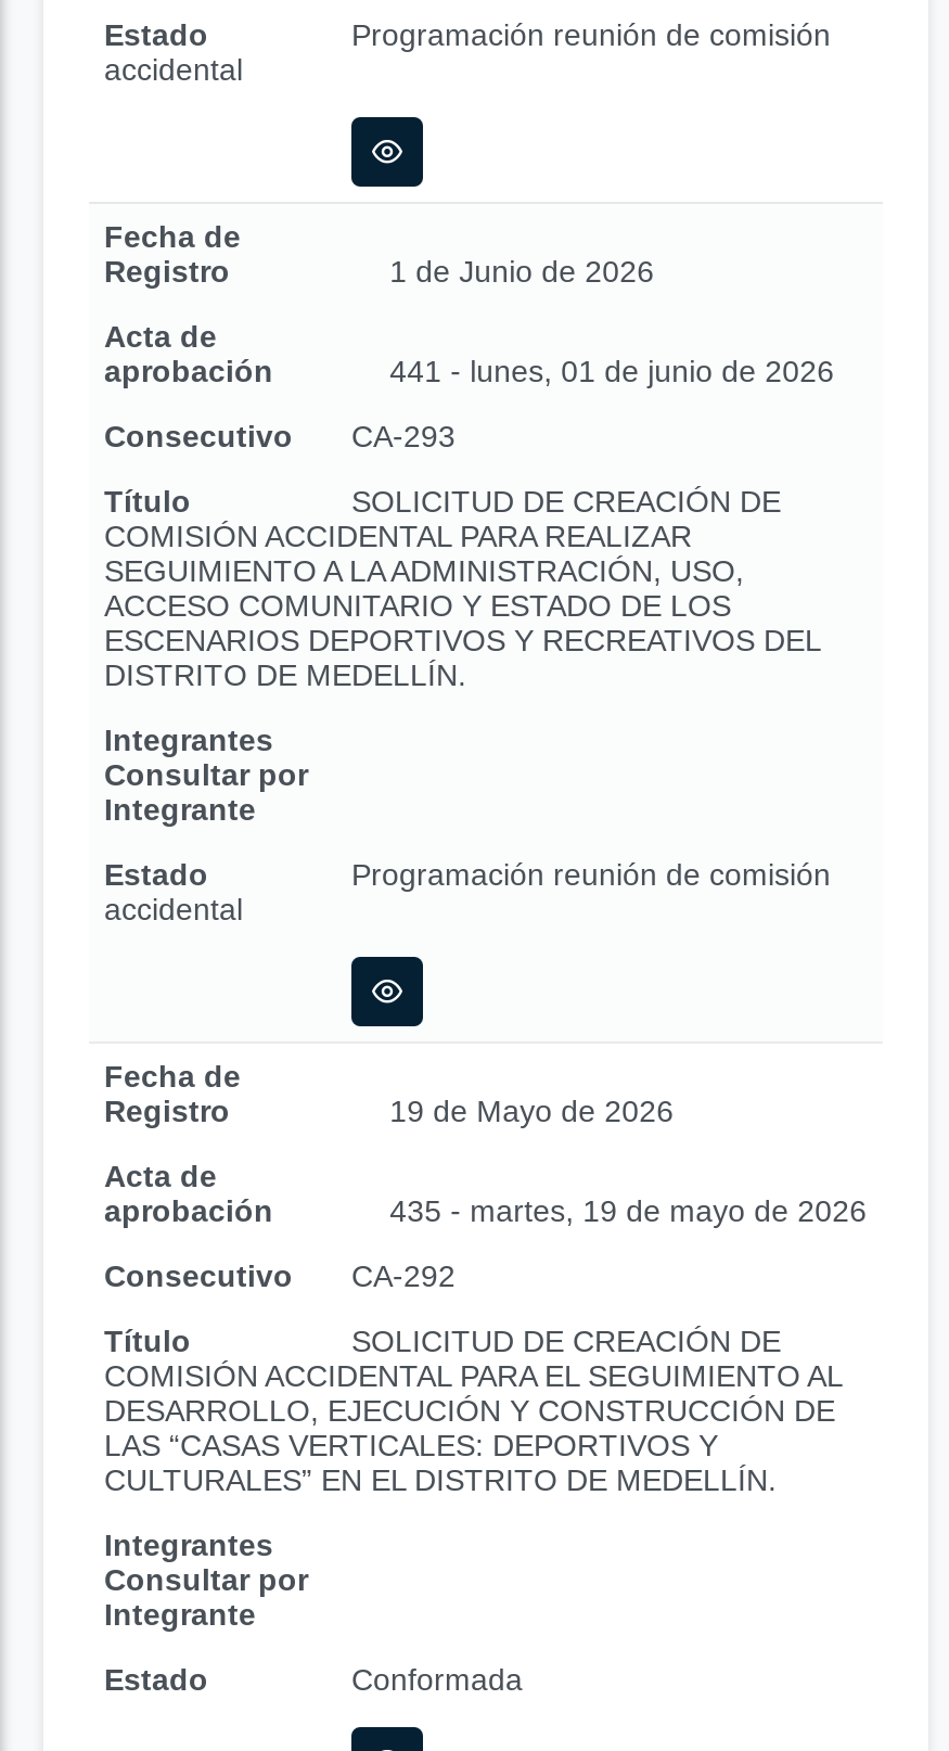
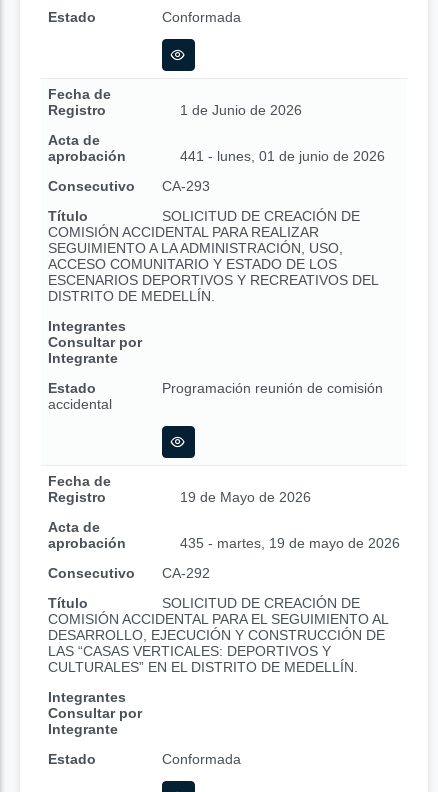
[104,17,831,87] Programación reunión de comisión | accidental -> [162,9,241,25] Conformada

